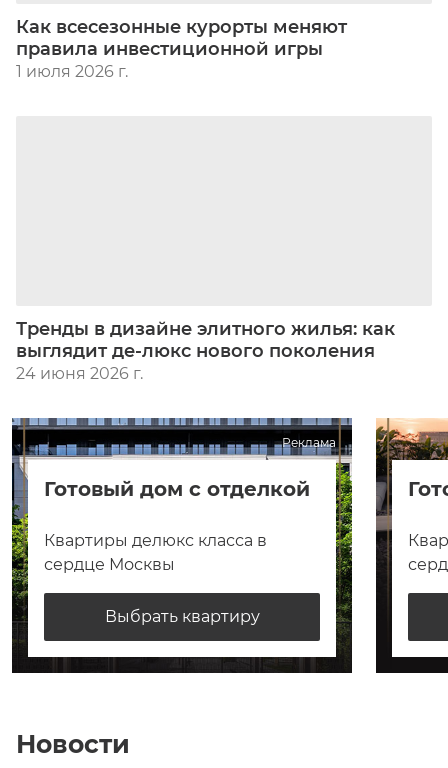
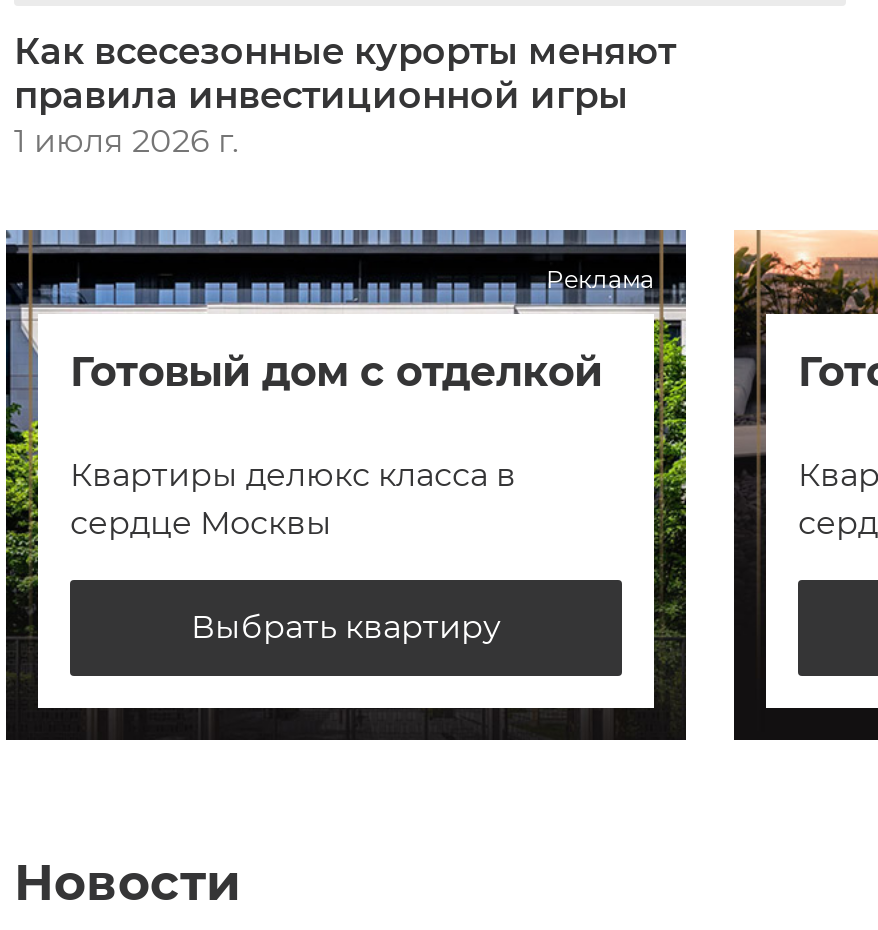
[16,317,395,383] Тренды в дизайне элитного жилья: как | выглядит де-люкс нового поколения | 24 июня 2026 г. -> none

